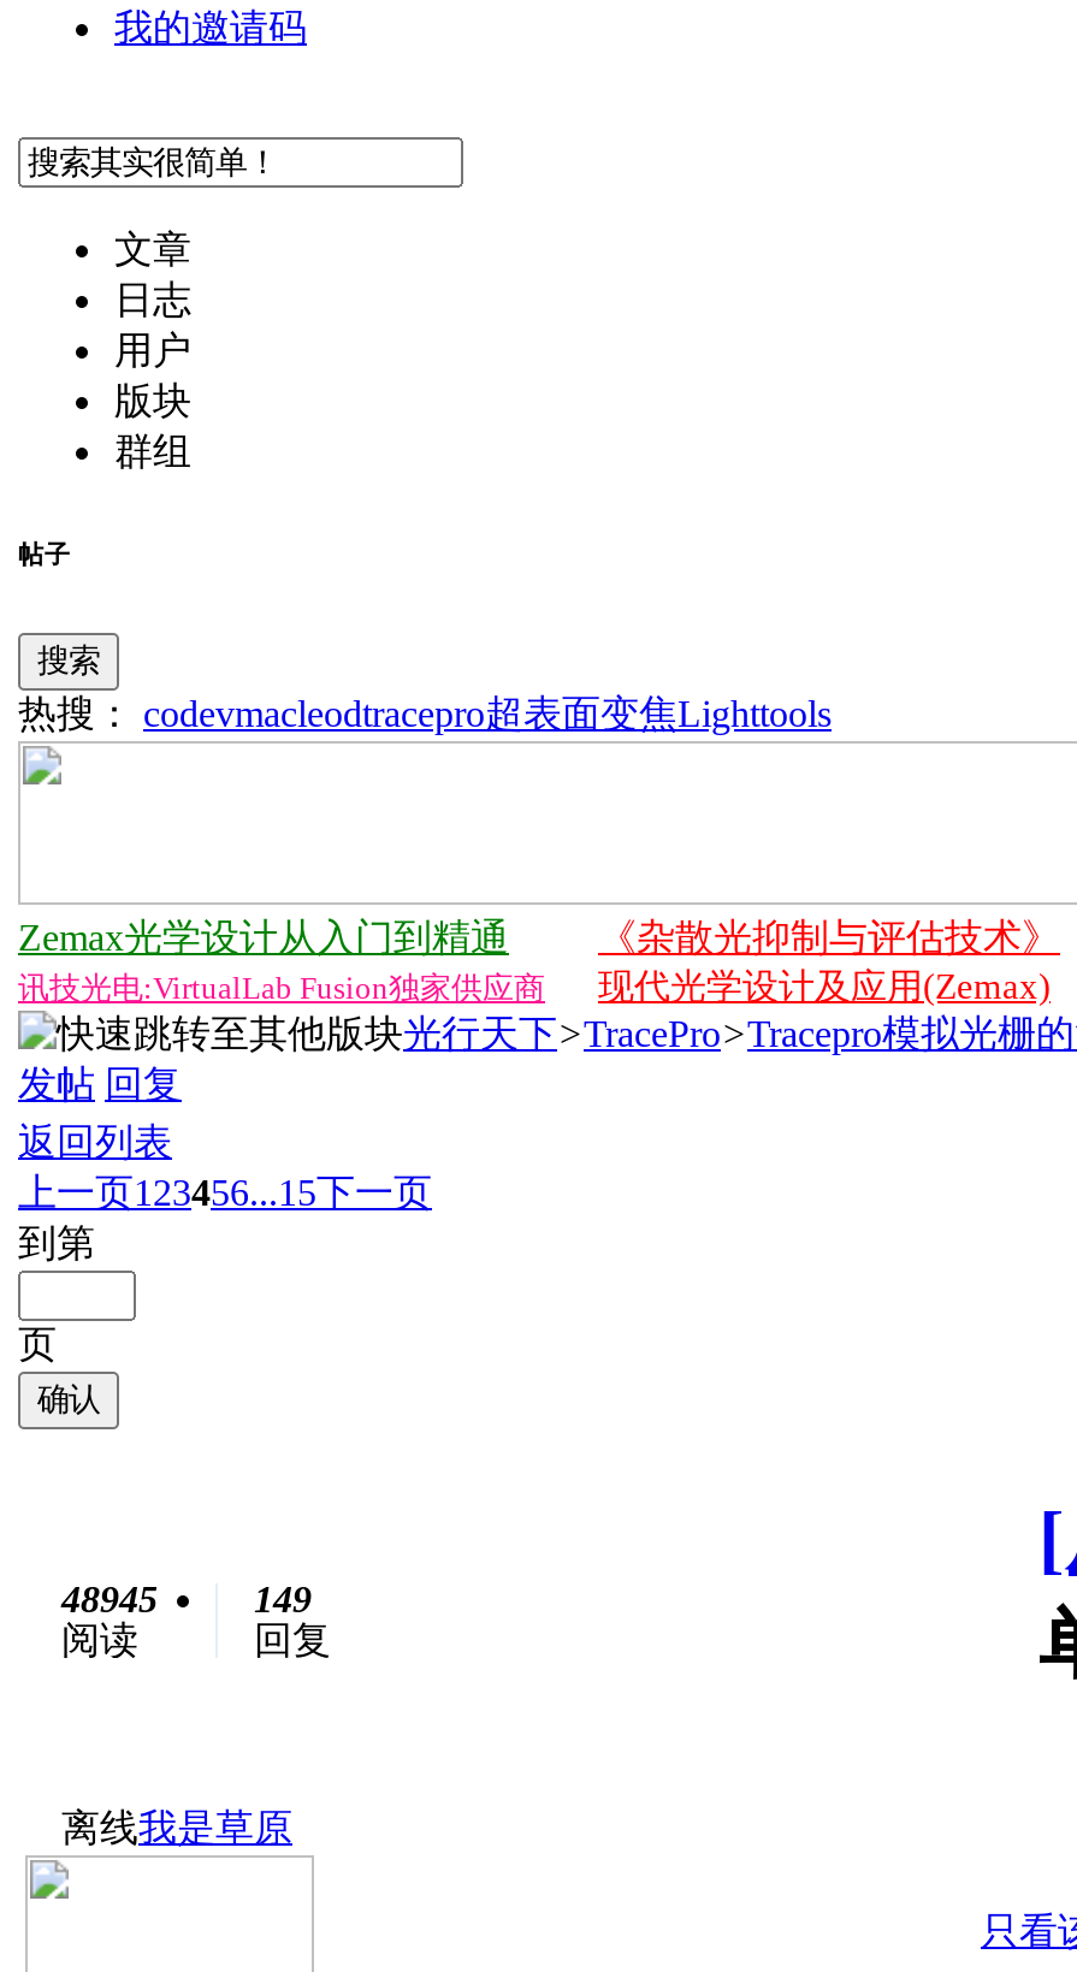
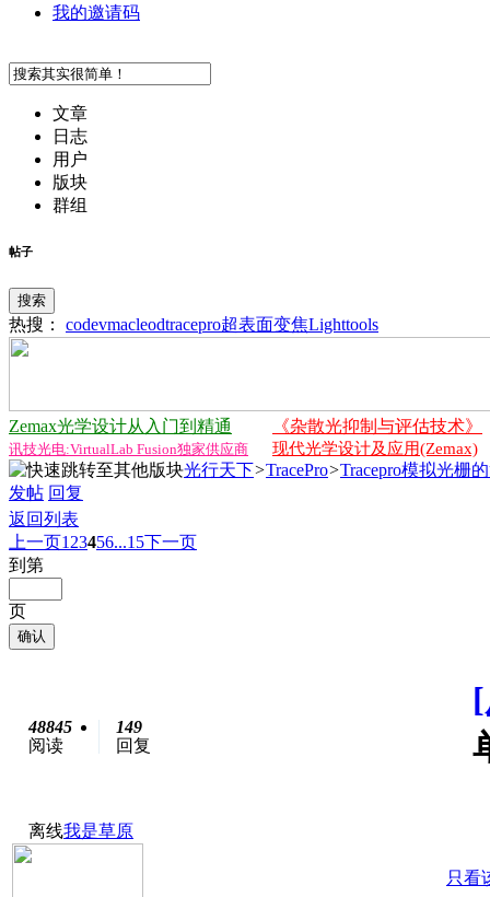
[61,1578,158,1619] 48945 -> [28,717,72,736] 48845

